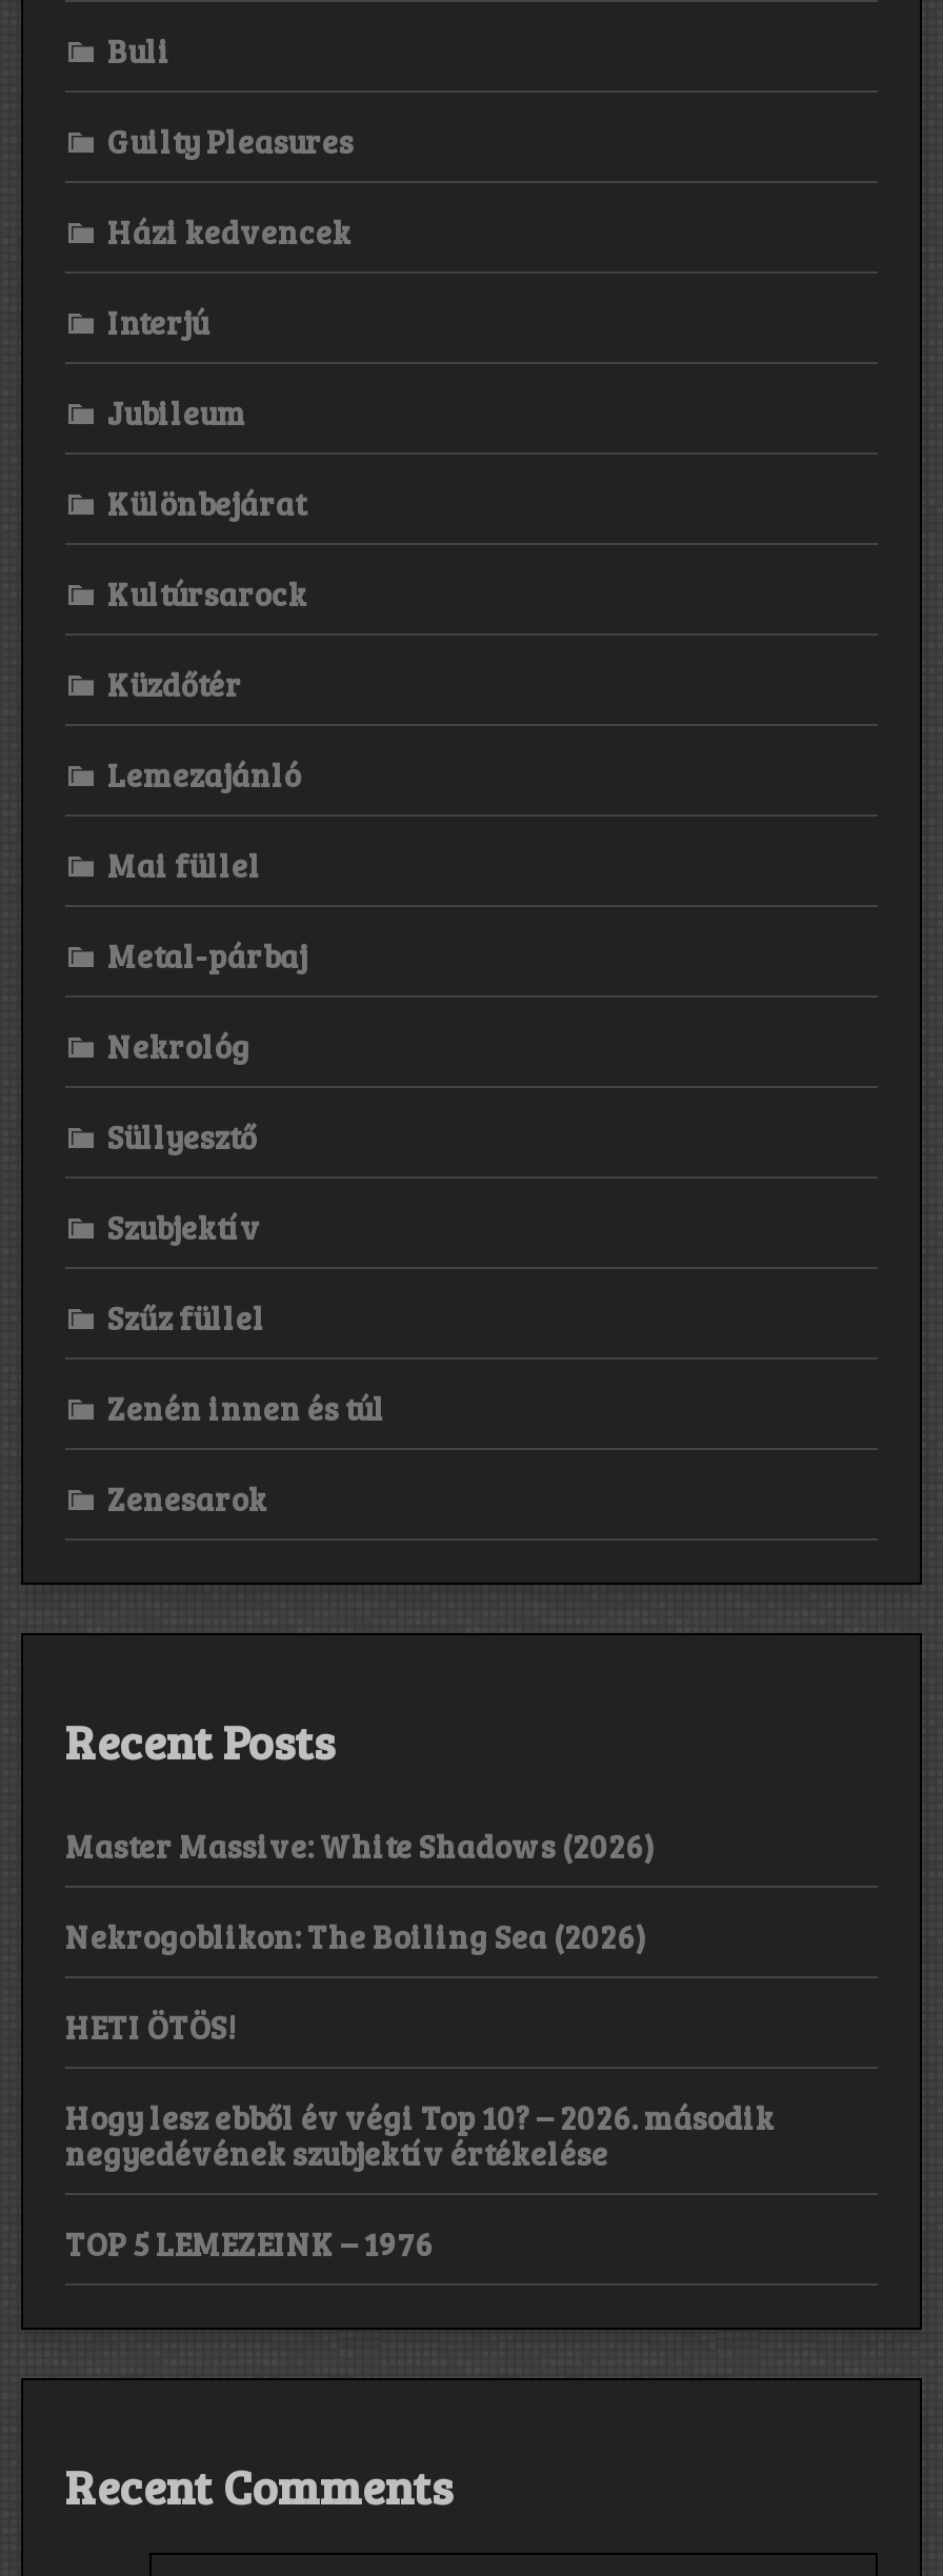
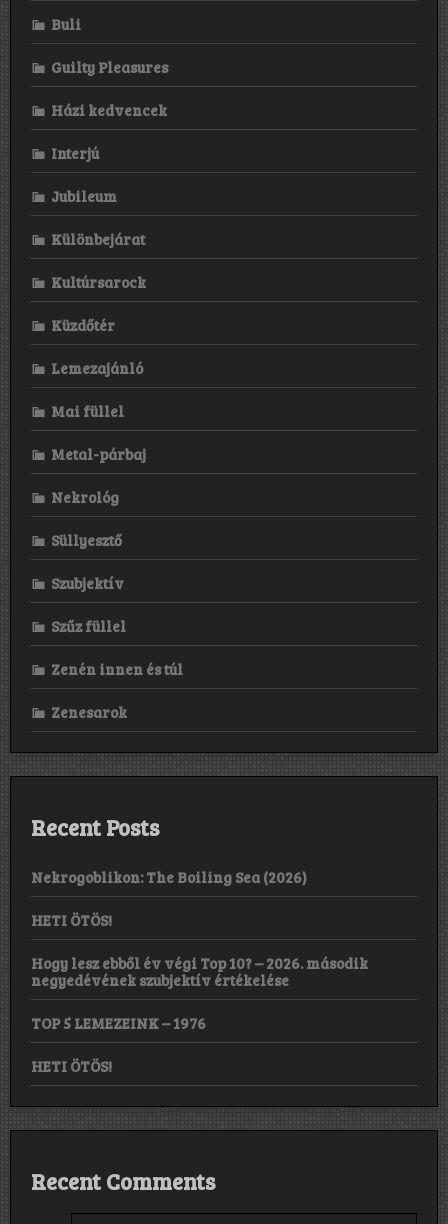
[65,1825,655,1867] Master Massive: White Shadows (2026) -> none
moved [65,1915,775,2265] -> [31,867,368,1033]: Nekrogoblikon: The Boiling Sea (2026) | HETI ÖTÖS! | Hogy lesz ebből év végi Top 10? – 2026. második | negyedévének szubjektív értékelése | TOP 5 LEMEZEINK – 1976
none -> [31,1056,112,1076] HETI ÖTÖS!

